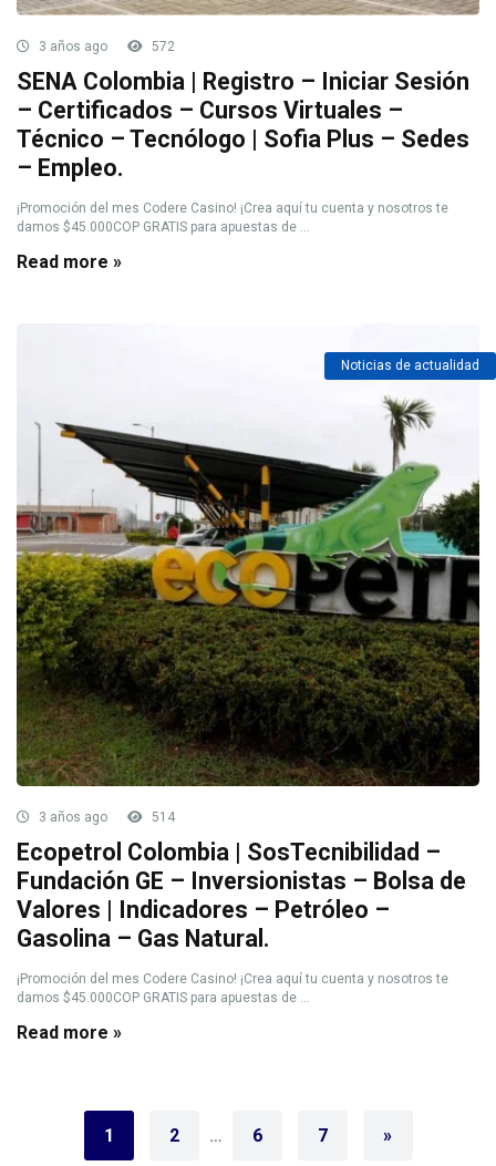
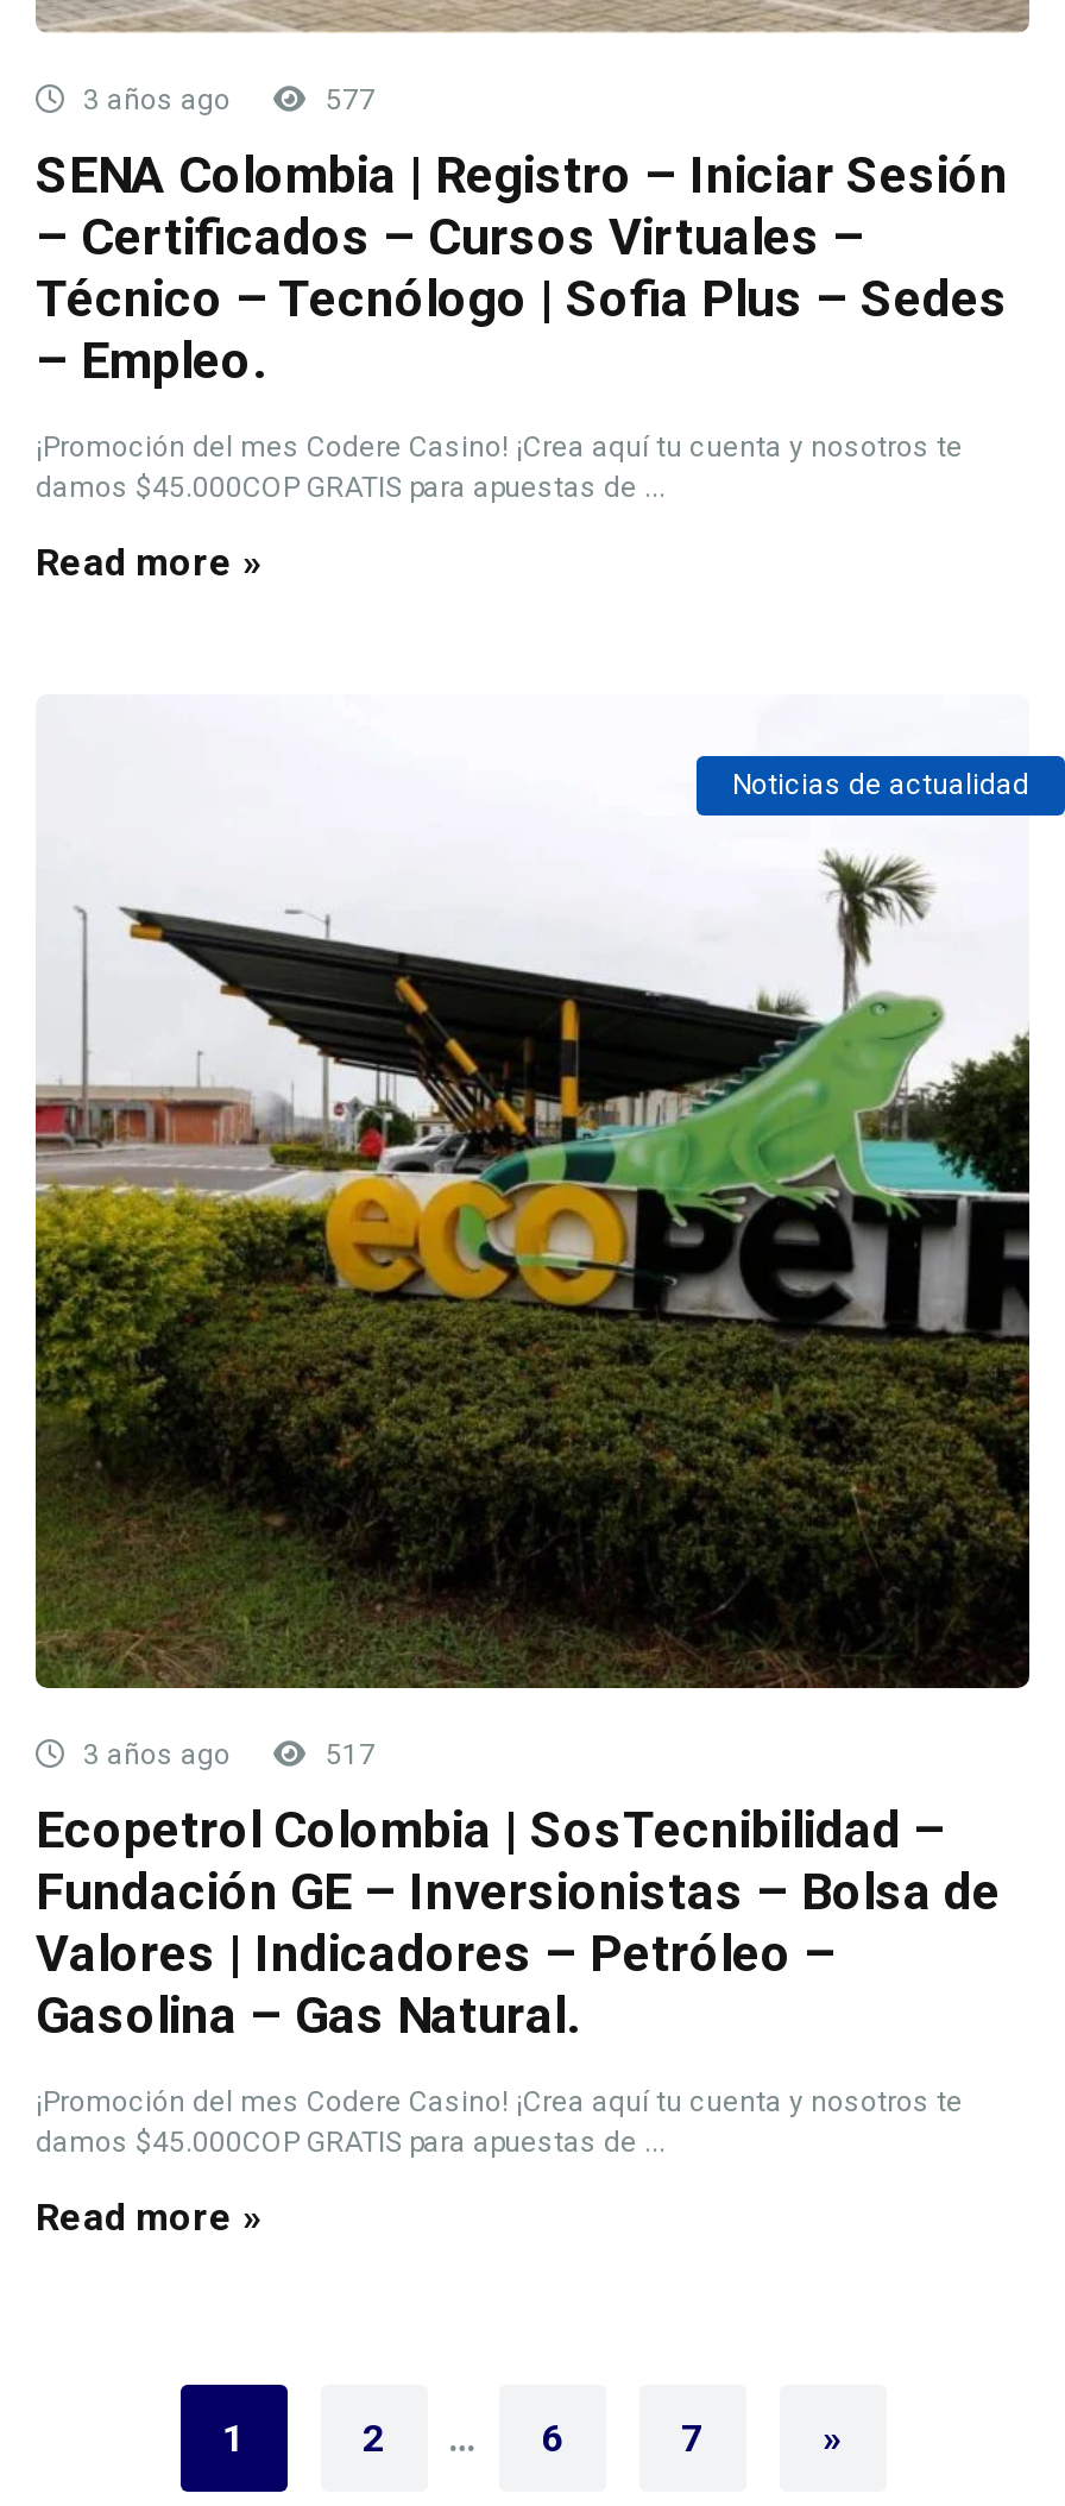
[148,39,175,54] 572 -> [319,83,376,117] 577
[148,809,175,825] 514 -> [319,1738,376,1771] 517

